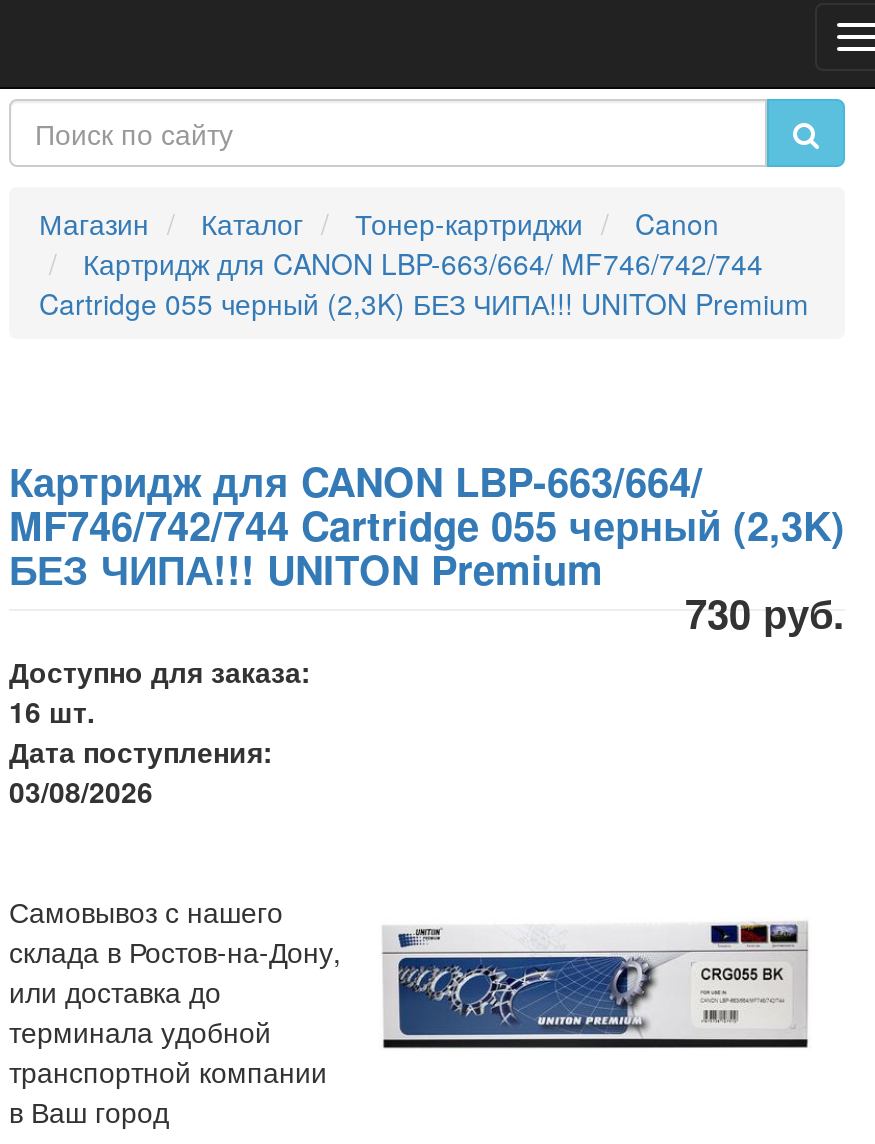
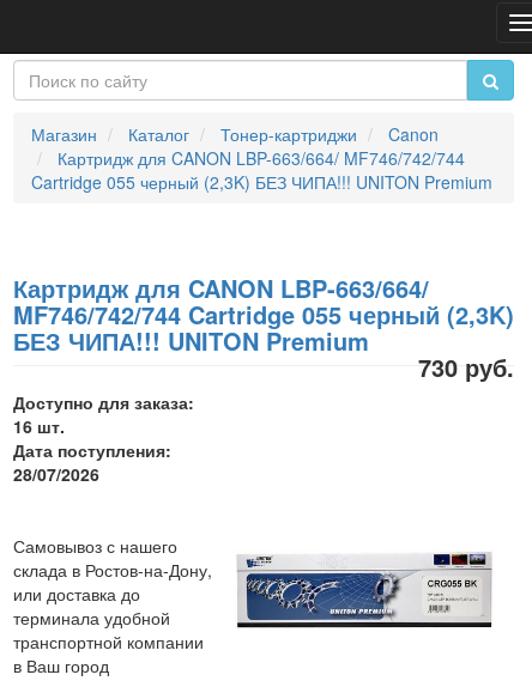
[9,771,153,811] 03/08/2026 -> [13,462,99,486] 28/07/2026

